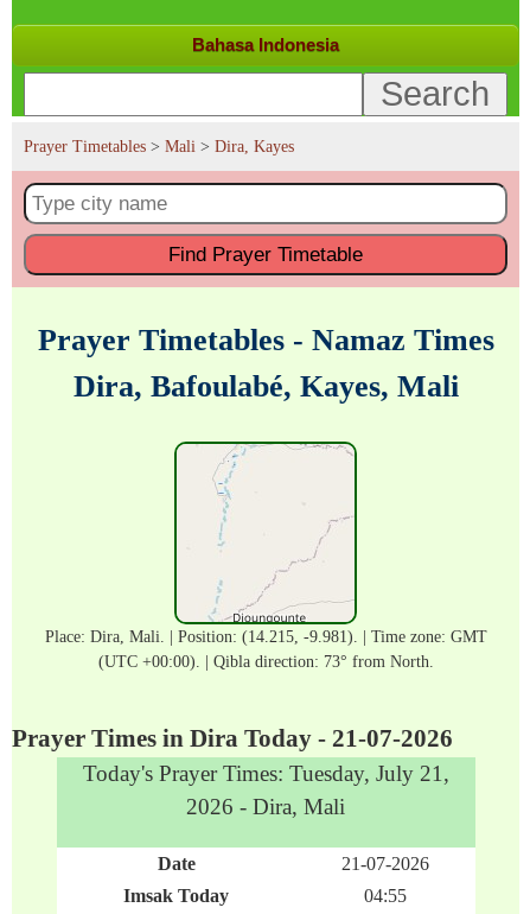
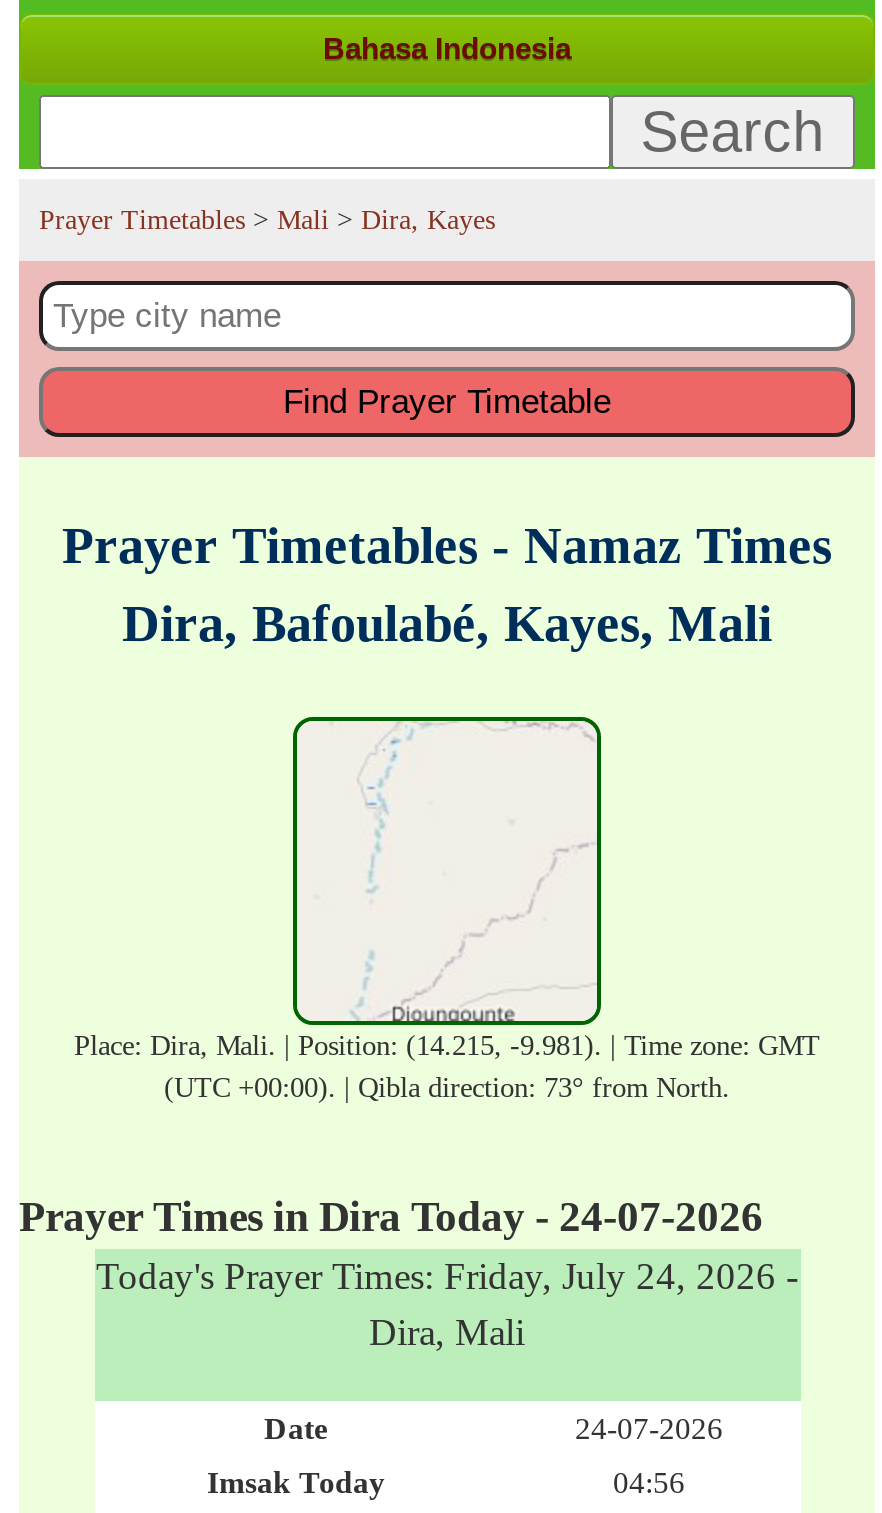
[12,724,453,819] Prayer Times in Dira Today - 21-07-2026 | Today's Prayer Times: Tuesday, July 21, | 2026 - Dira, Mali -> [19,1193,798,1353] Prayer Times in Dira Today - 24-07-2026 | Today's Prayer Times: Friday, July 24, 2026 - | Dira, Mali
[341,853,429,874] 21-07-2026 -> [575,1411,723,1445] 24-07-2026
[364,886,407,906] 04:55 -> [613,1465,685,1499] 04:56

